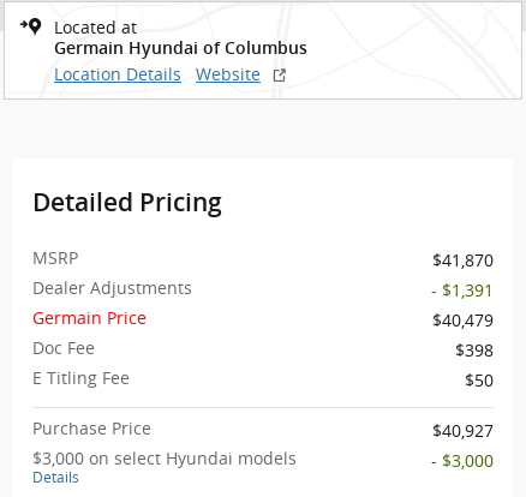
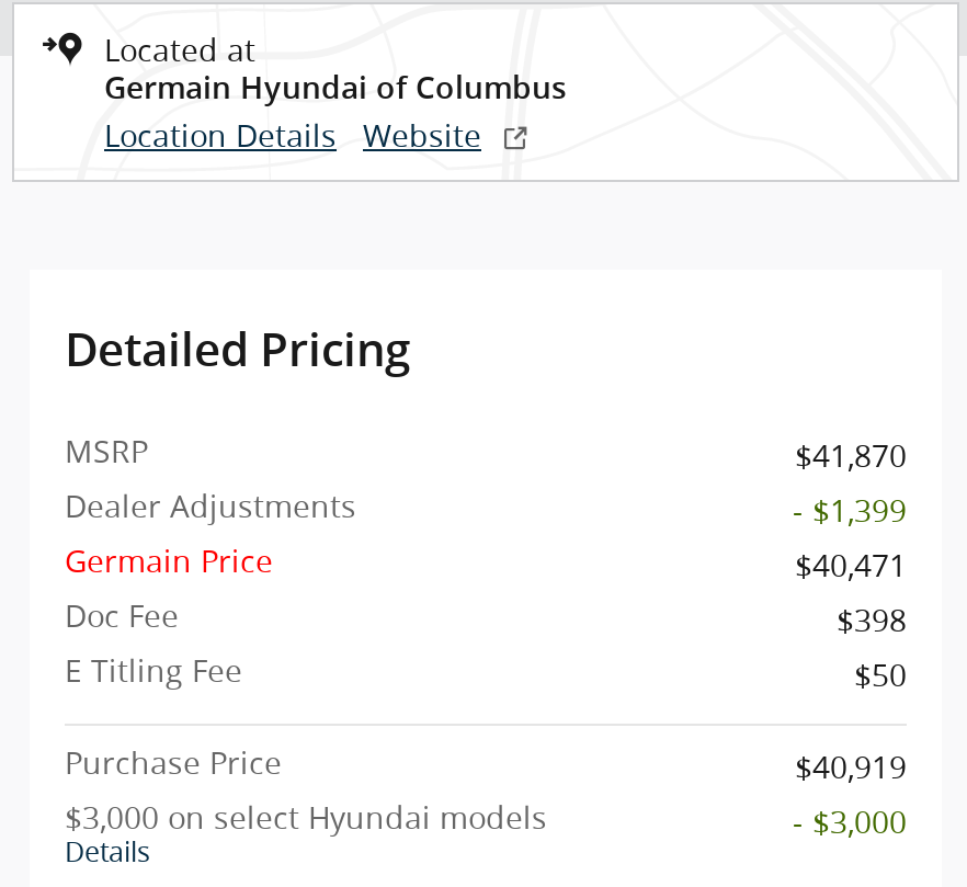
[431,279,494,301] - $1,391 -> [793,489,907,531] - $1,399
[432,309,494,331] $40,479 -> [795,544,907,585] $40,471
[432,419,494,442] $40,927 -> [795,746,907,787] $40,919

